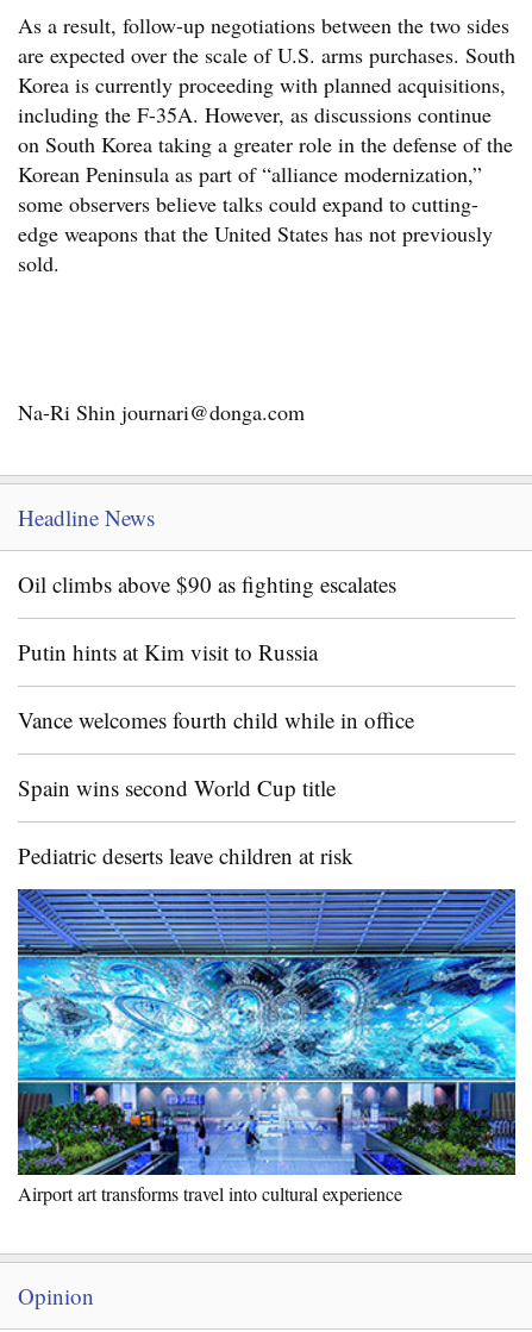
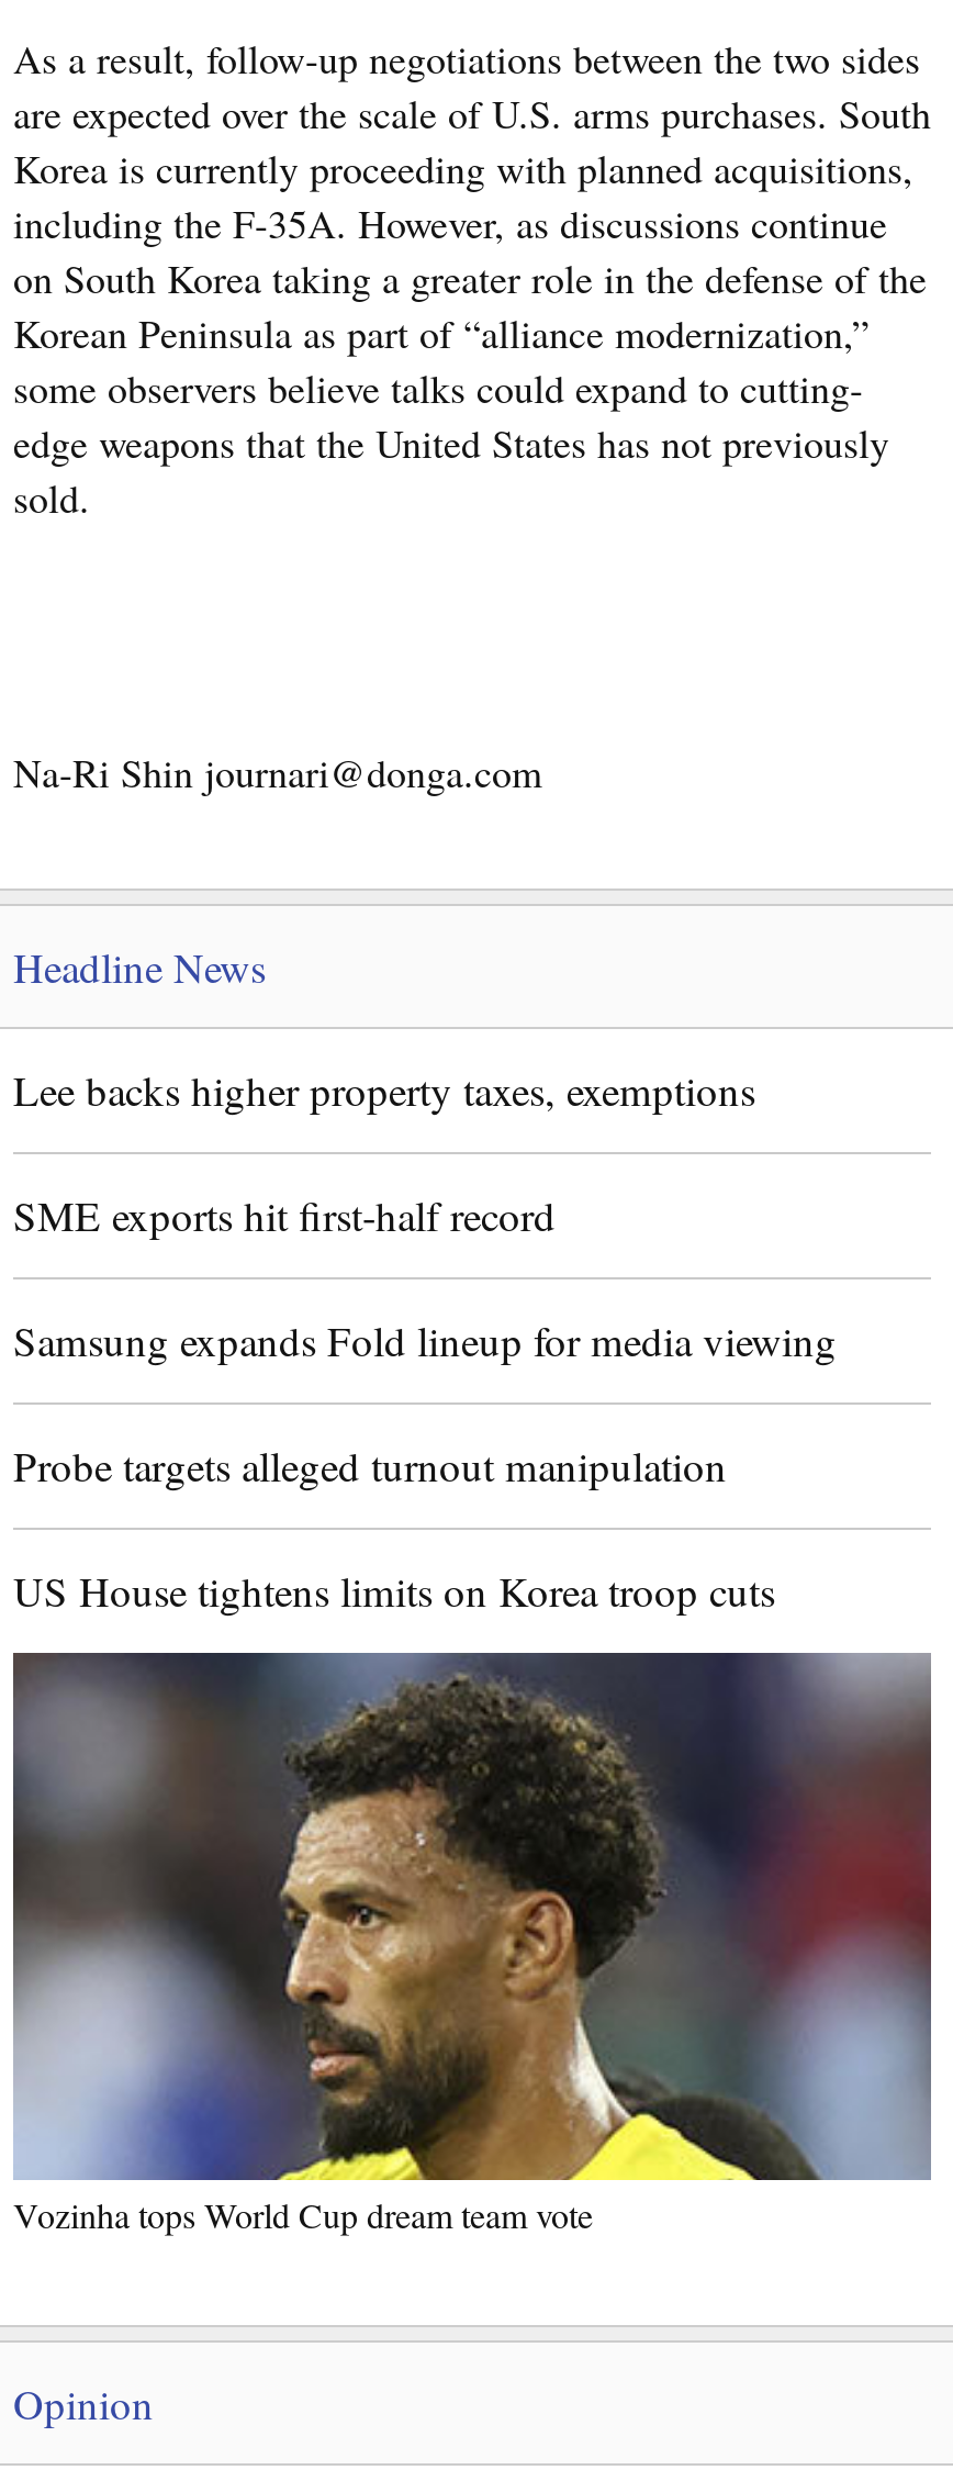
[18,569,396,599] Oil climbs above $90 as fighting escalates -> [13,1062,755,1117] Lee backs higher property taxes, exemptions
[18,637,318,667] Putin hints at Kim visit to Russia -> [13,1188,556,1243] SME exports hit first-half record
[18,705,414,735] Vance welcomes fourth child while in office -> [13,1313,837,1368] Samsung expands Fold lineup for media viewing
[18,773,336,803] Spain wins second World Cup title -> [13,1438,727,1493] Probe targets alleged turnout manipulation
[18,841,353,870] Pediatric deserts leave children at risk -> [13,1563,775,1618] US House tightens limits on Korea troop cuts
[17,888,517,1206] [image] | Airport art transforms travel into cultural experience -> [11,1651,933,2238] [image] | Vozinha tops World Cup dream team vote

